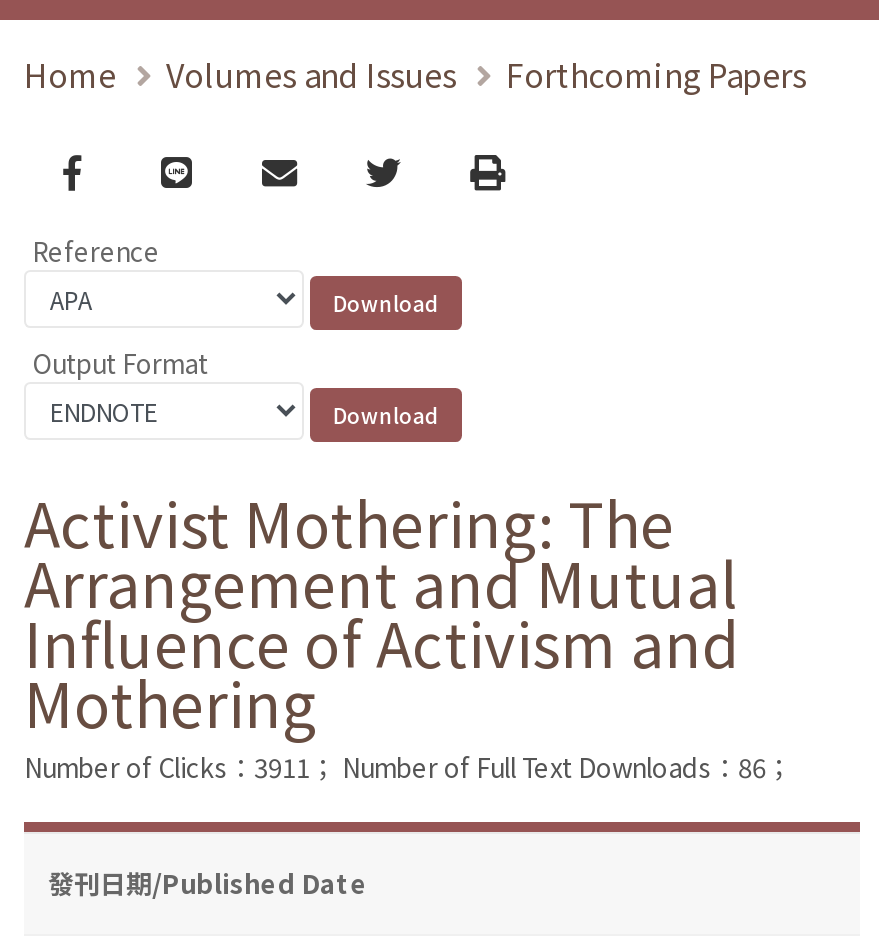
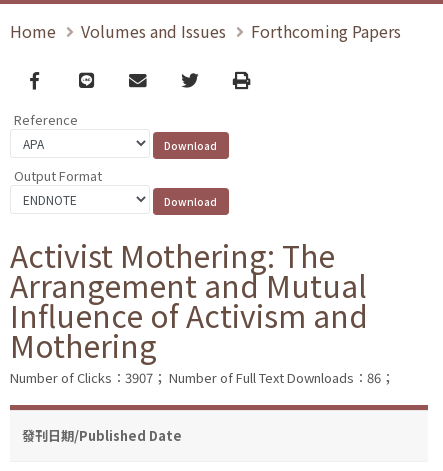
[24,747,792,785] Number of Clicks：3911； Number of Full Text Downloads：86； -> [10,368,394,387] Number of Clicks：3907； Number of Full Text Downloads：86；

